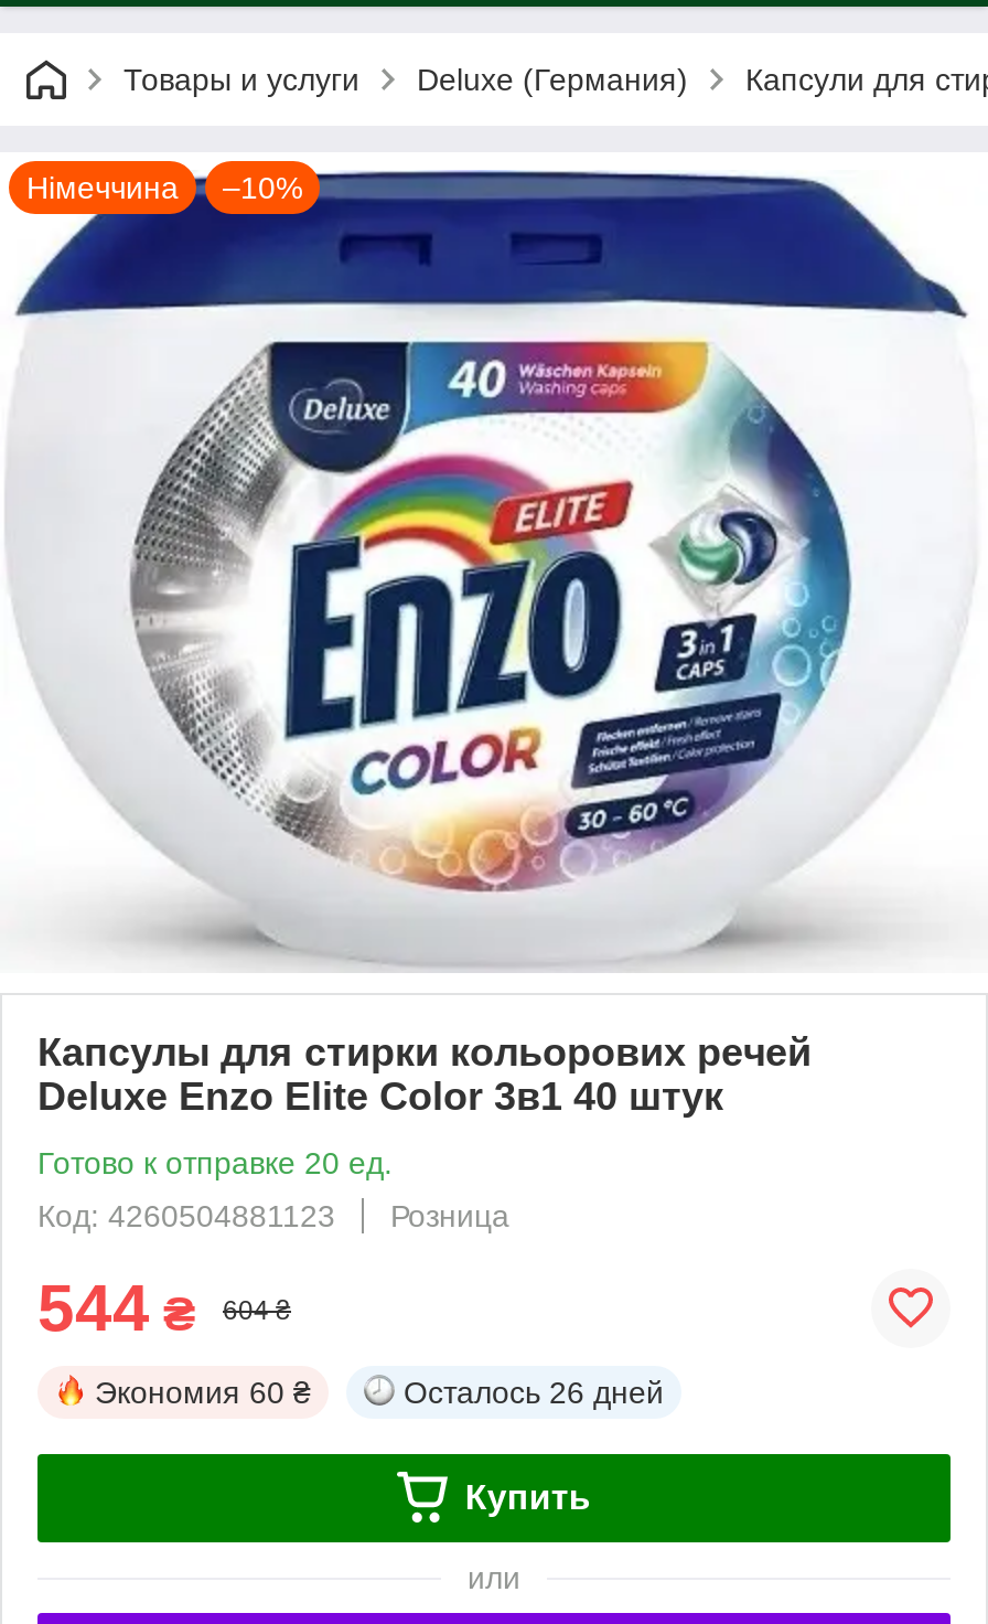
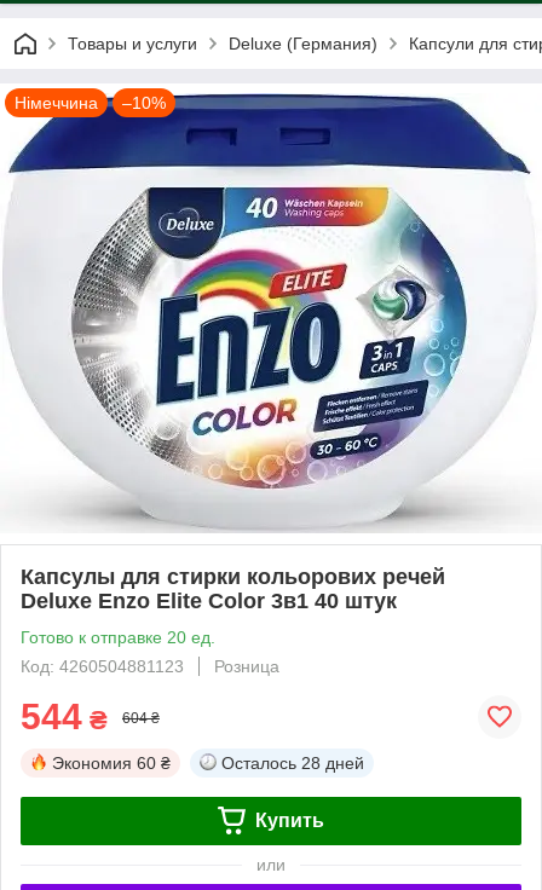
[404,1374,664,1410] Осталось 26 дней -> [221,753,364,772] Осталось 28 дней

